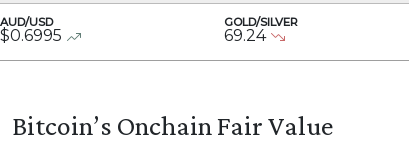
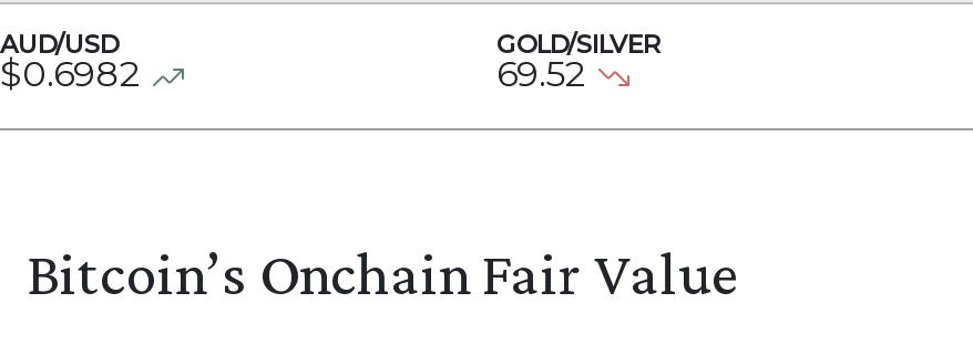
[0,26,62,45] $0.6995 -> [0,53,142,95] $0.6982
[224,26,266,45] 69.24 -> [496,53,587,95] 69.52

